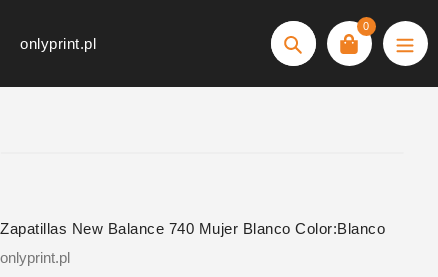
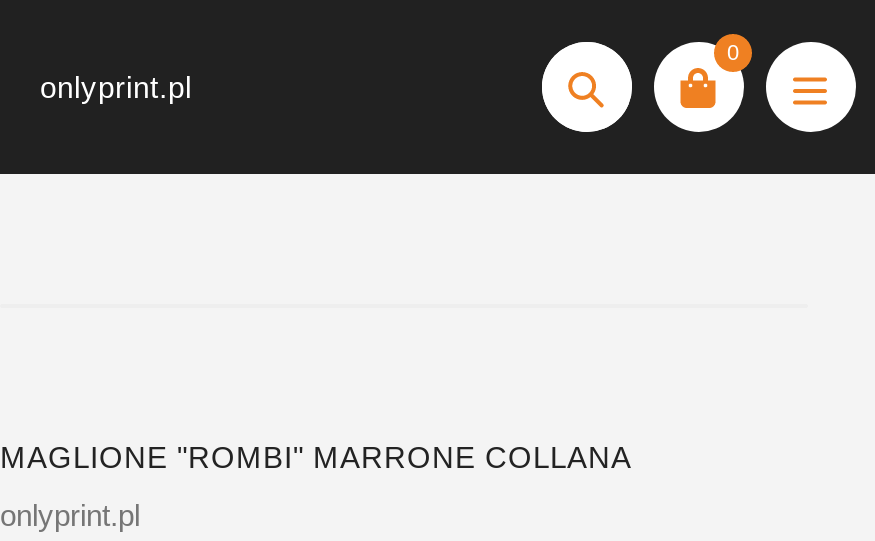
[0,220,385,237] Zapatillas New Balance 740 Mujer Blanco Color:Blanco -> [0,440,632,474] MAGLIONE "ROMBI" MARRONE COLLANA

